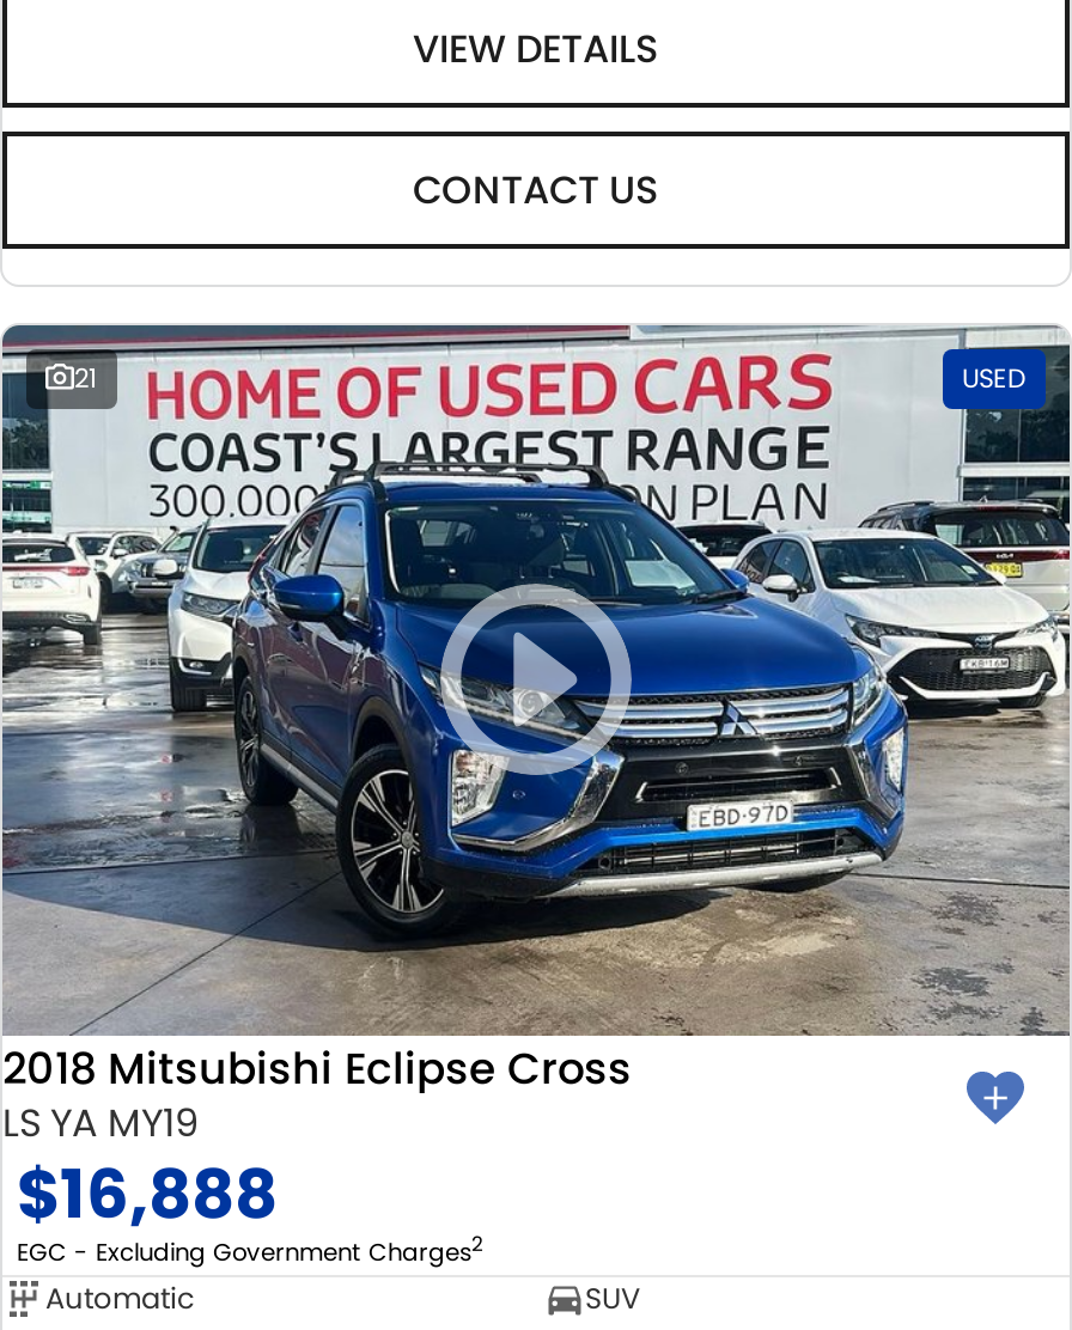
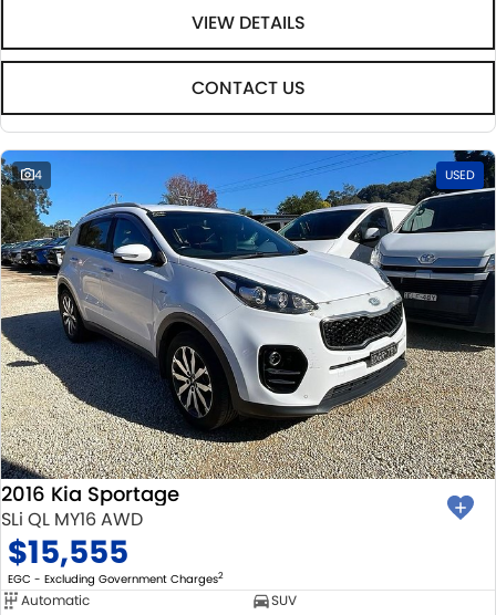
[7,323,1065,1036] [image] | 21 -> [3,149,493,479] [image] | 4
[2,1038,632,1241] 2018 Mitsubishi Eclipse Cross | LS YA MY19 | $16,888 -> [1,480,179,574] 2016 Kia Sportage | SLi QL MY16 AWD | $15,555

